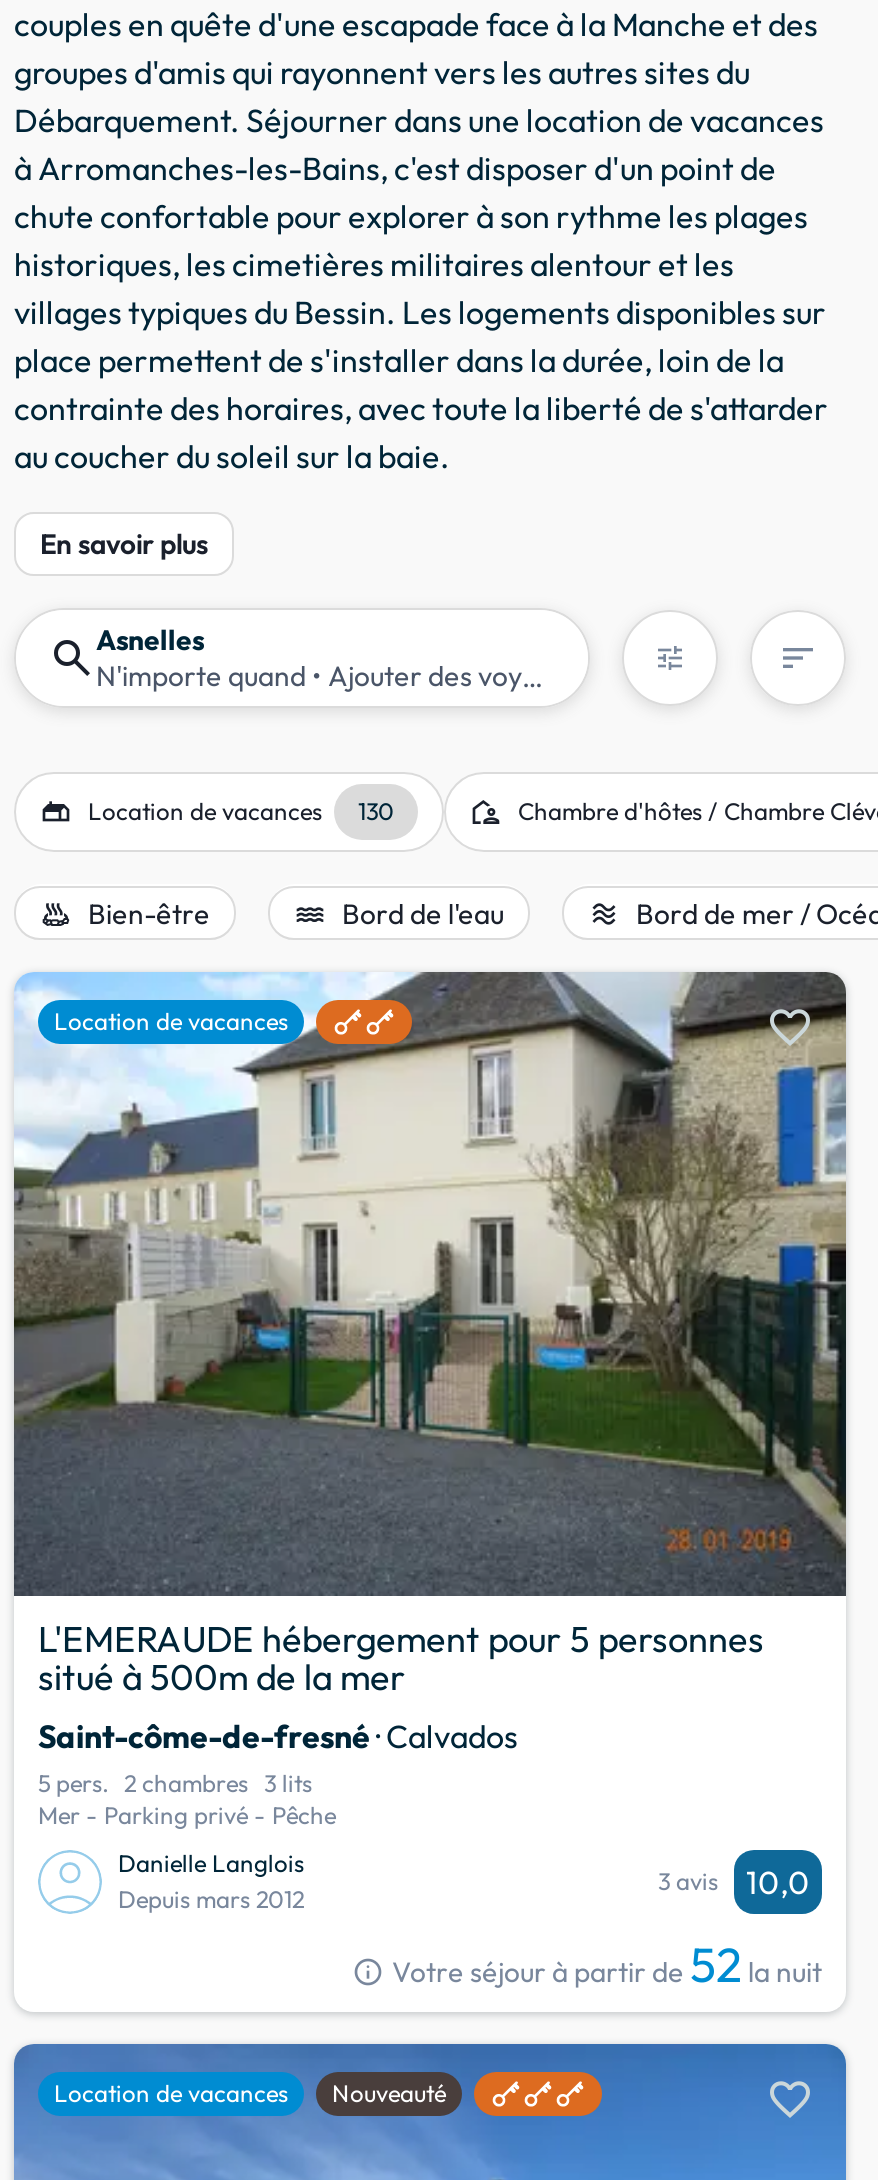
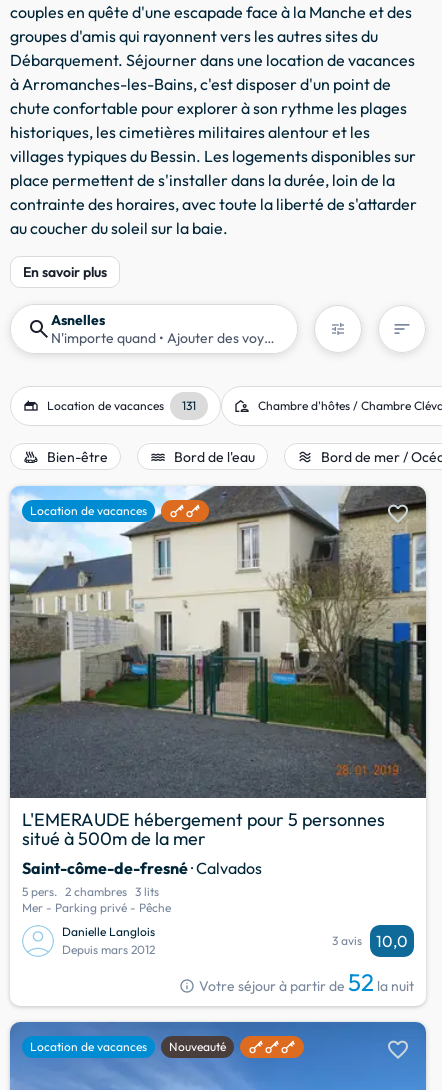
[358,797,394,827] 130 -> [182,398,196,413] 131

